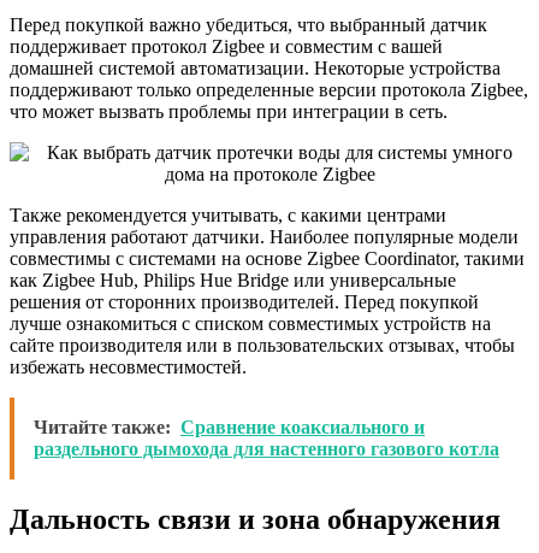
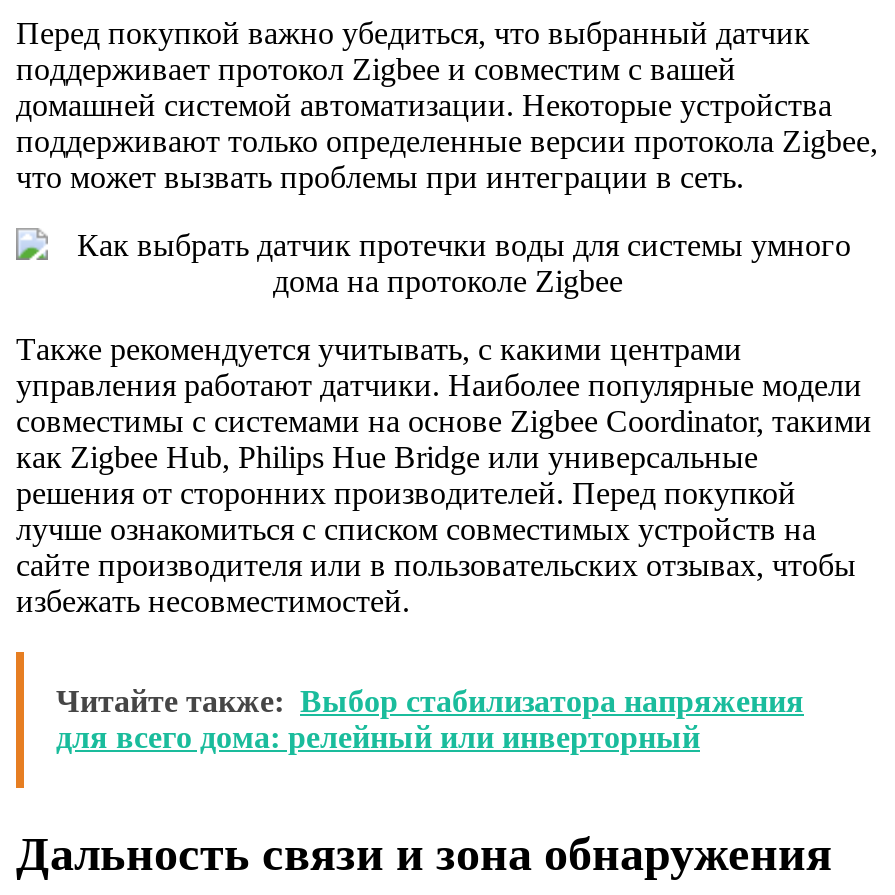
[34,417,499,459] Читайте также: Сравнение коаксиального и | раздельного дымохода для настенного газового котла -> [56,684,804,754] Читайте также: Выбор стабилизатора напряжения | для всего дома: релейный или инверторный

